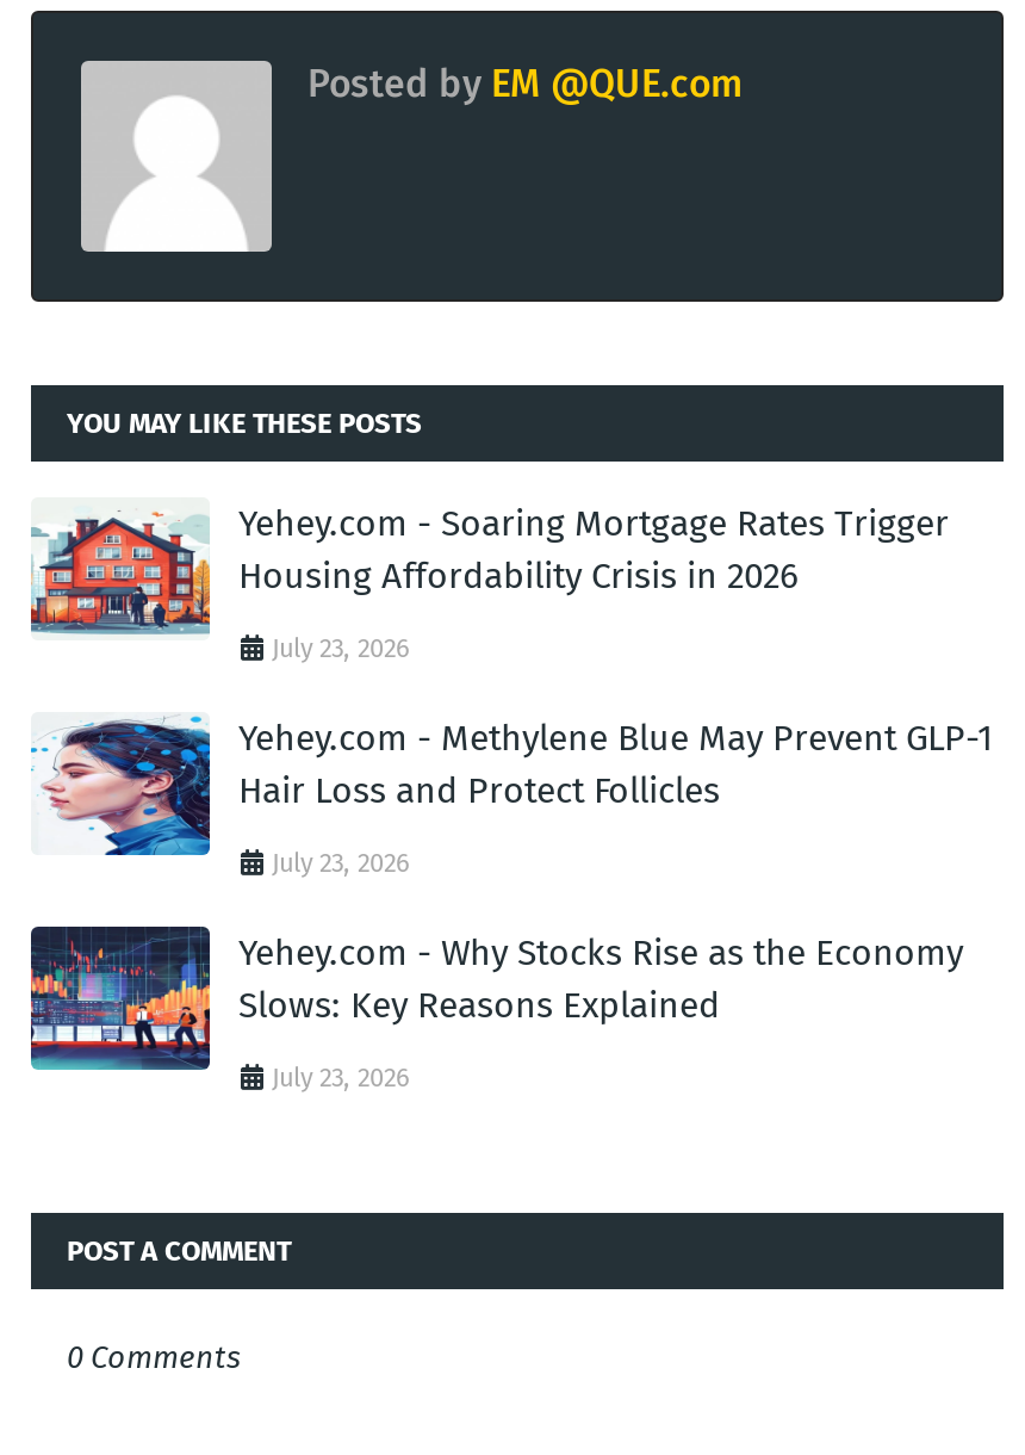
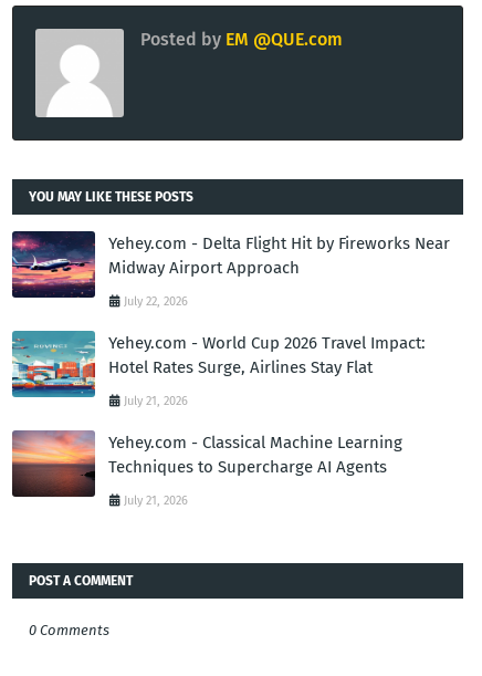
[29,497,949,640] [image] | Yehey.com - Soaring Mortgage Rates Trigger | Housing Affordability Crisis in 2026 -> [11,230,450,299] [image] | Yehey.com - Delta Flight Hit by Fireworks Near | Midway Airport Approach
[272,634,410,665] July 23, 2026 -> [124,295,188,309] July 22, 2026
[31,712,994,857] [image] | Yehey.com - Methylene Blue May Prevent GLP-1 | Hair Loss and Protect Follicles -> [11,330,426,398] [image] | Yehey.com - World Cup 2026 Travel Impact: | Hotel Rates Surge, Airlines Stay Flat
[272,849,410,880] July 23, 2026 -> [124,394,188,409] July 21, 2026
[29,924,963,1072] [image] | Yehey.com - Why Stocks Rise as the Economy | Slows: Key Reasons Explained -> [11,429,402,498] [image] | Yehey.com - Classical Machine Learning | Techniques to Supercharge AI Agents
[272,1063,410,1094] July 23, 2026 -> [124,494,188,508] July 21, 2026

